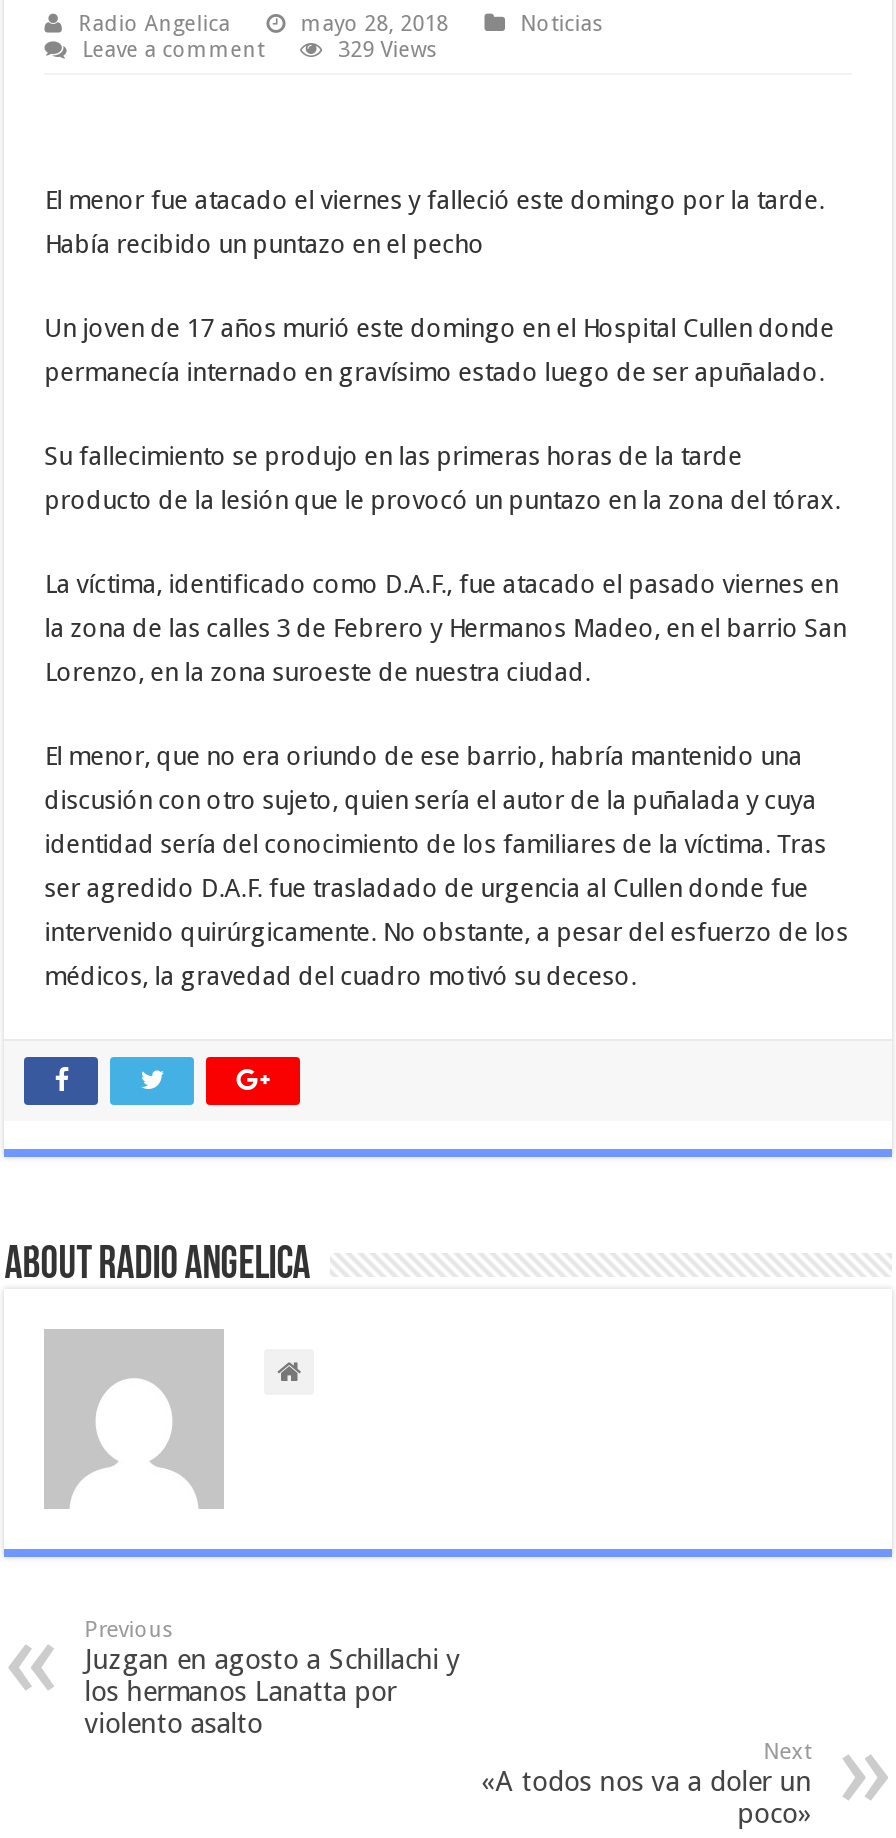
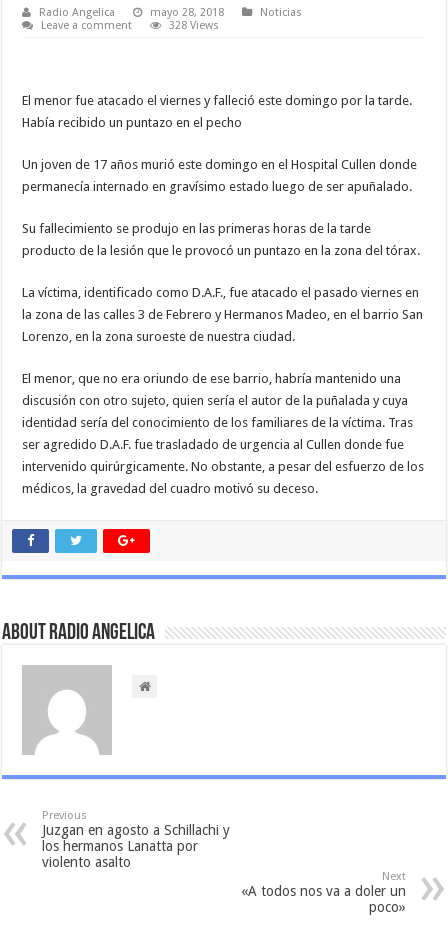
[338,37,438,63] 329 Views -> [169,19,219,32] 328 Views

